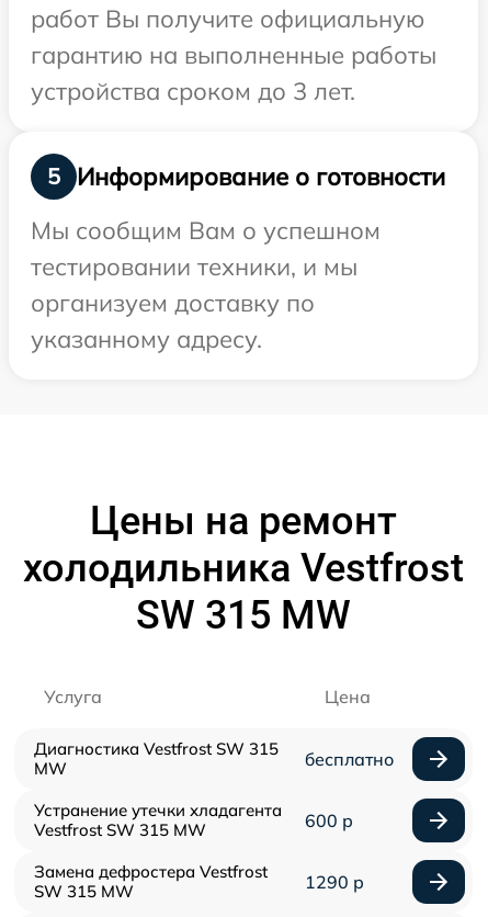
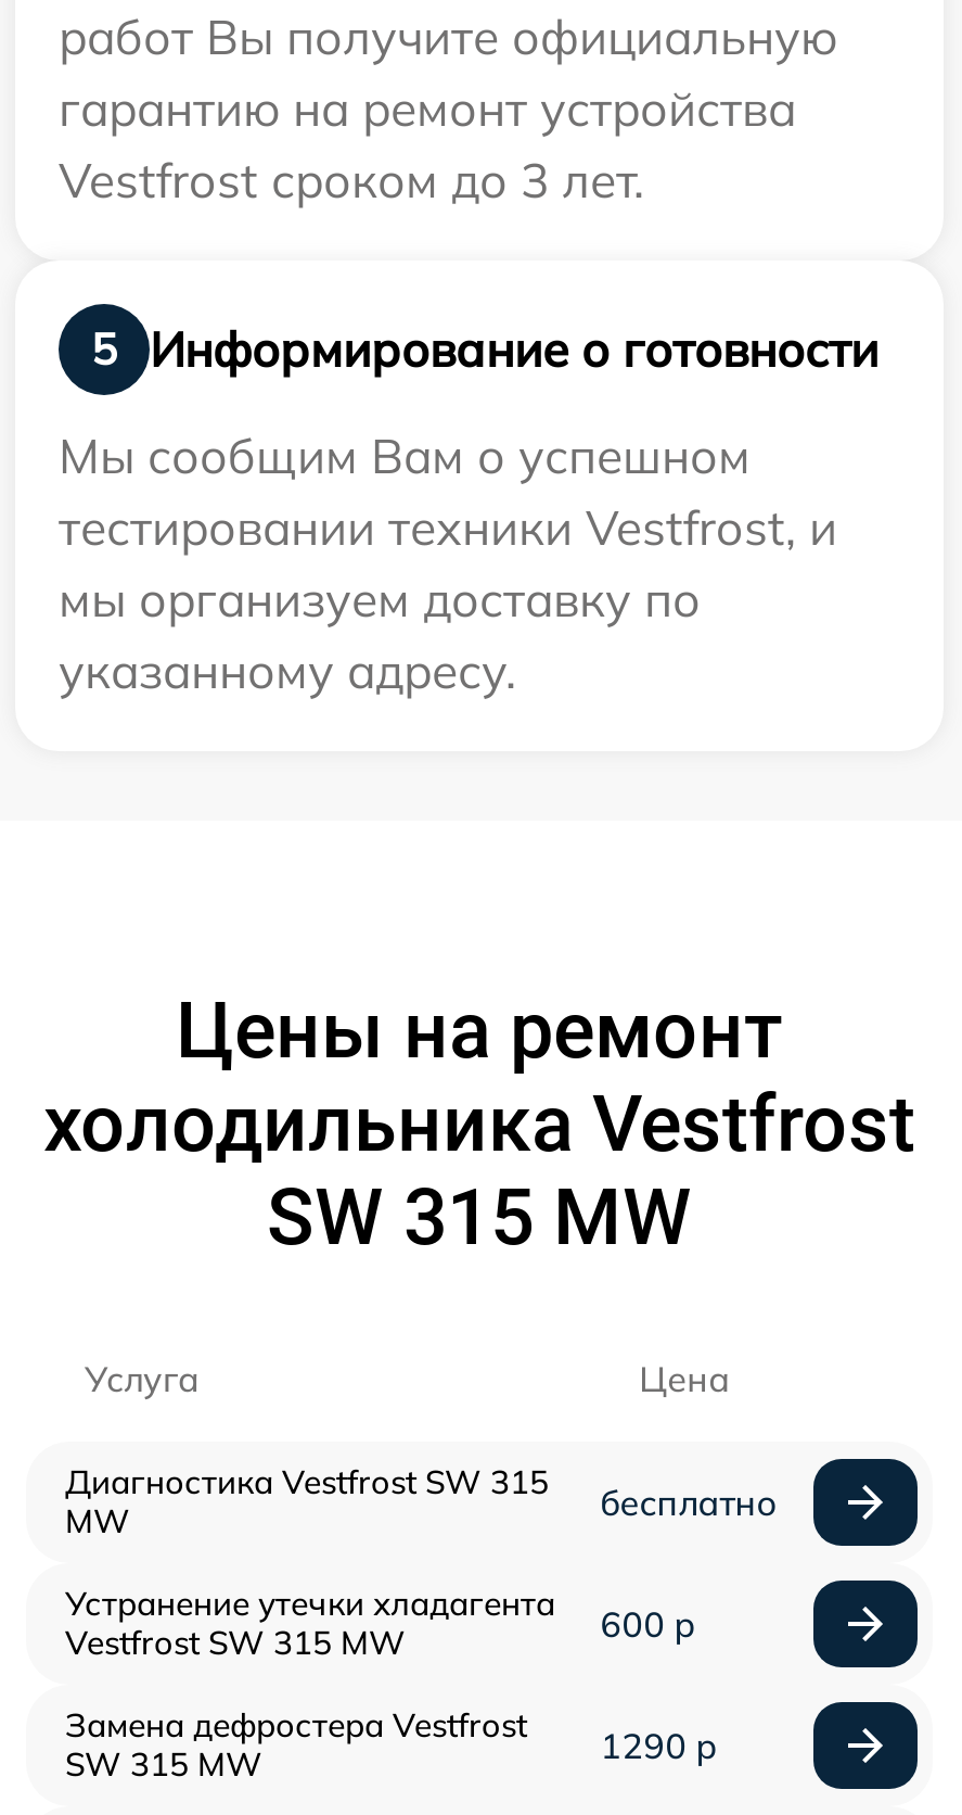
[31,40,436,71] гарантию на выполненные работы -> [59,79,796,140] гарантию на ремонт устройства
[31,76,355,107] устройства сроком до 3 лет. -> [59,151,644,211] Vestfrost сроком до 3 лет.
[31,252,358,319] тестировании техники, и мы | организуем доставку по -> [59,498,837,630] тестировании техники Vestfrost, и | мы организуем доставку по

